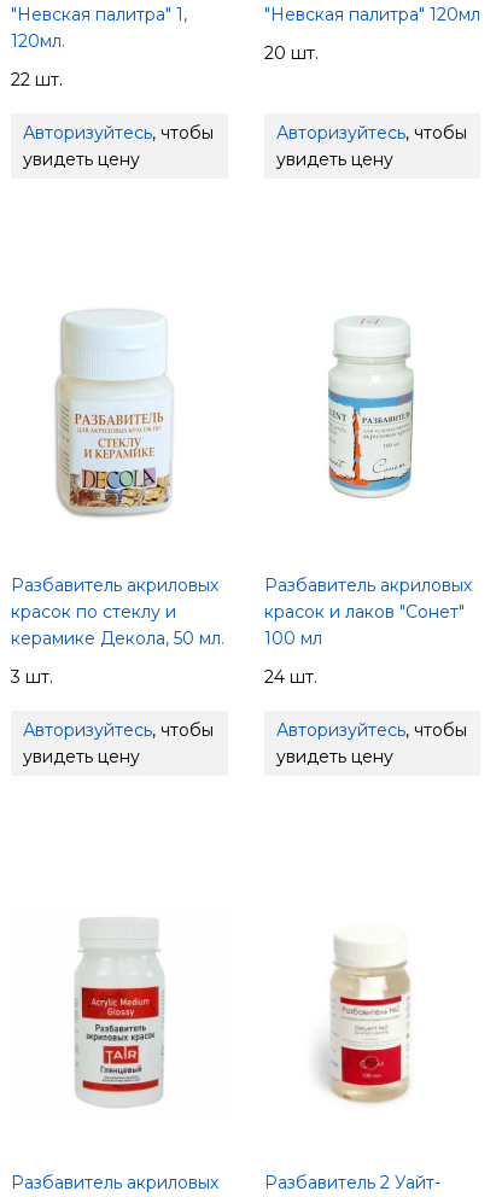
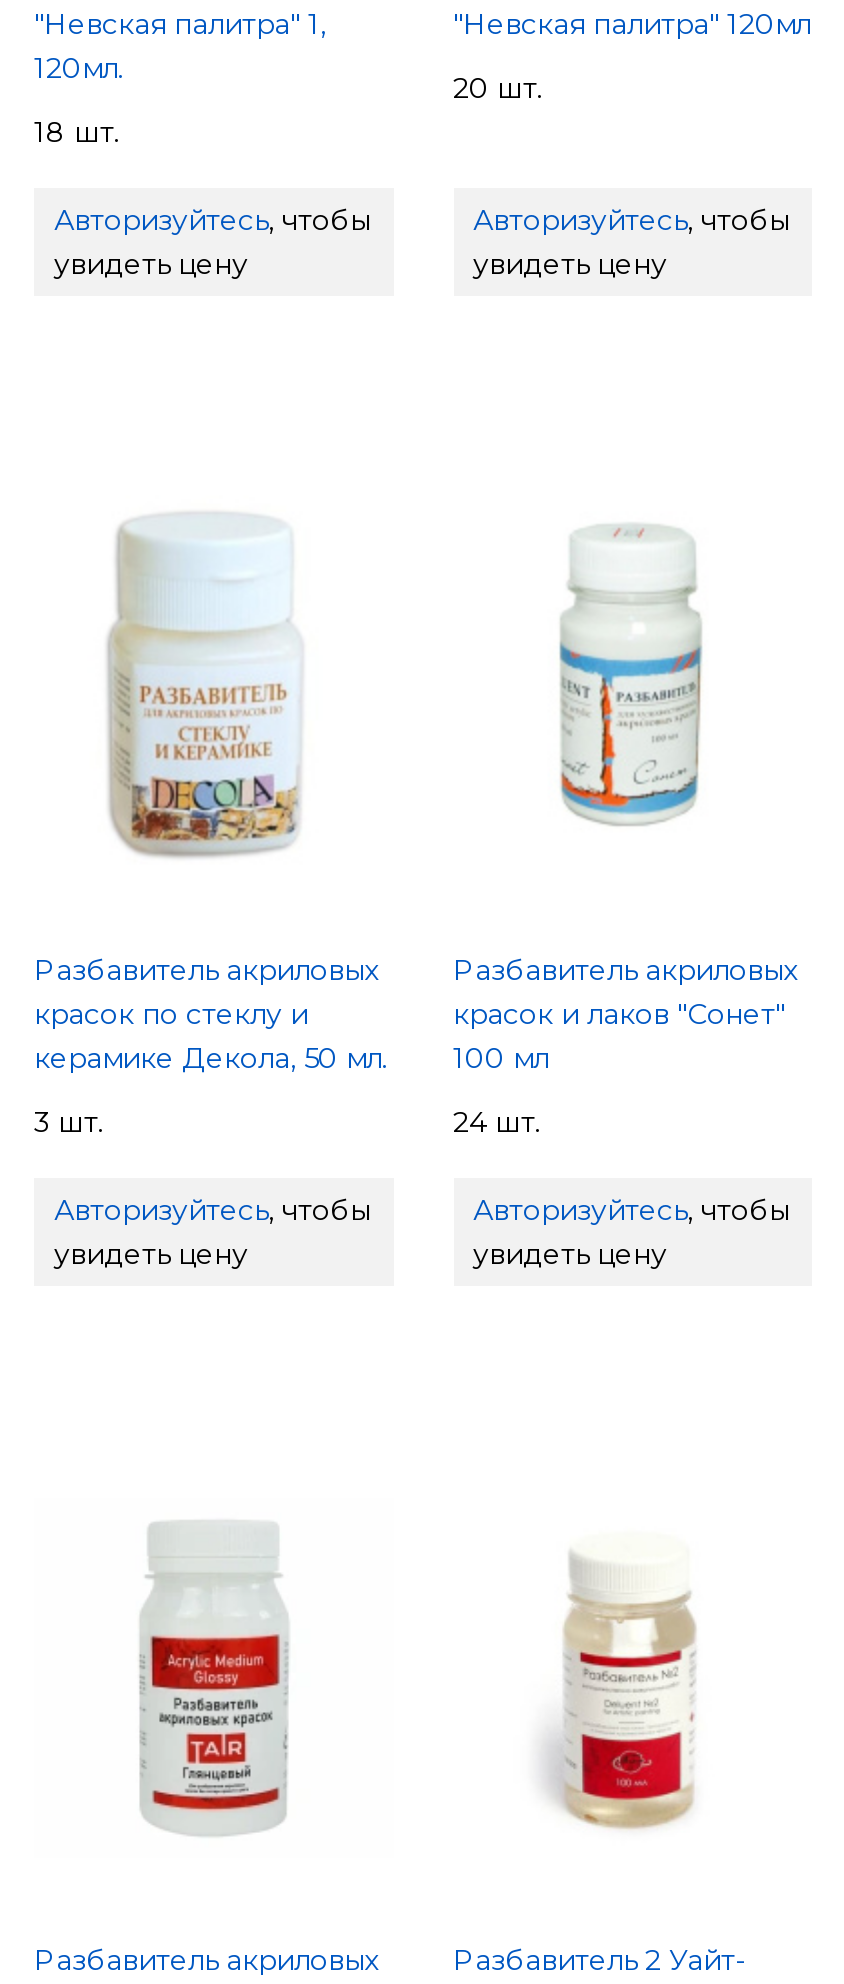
[11,69,63,90] 22 шт. -> [34,114,120,150] 18 шт.

